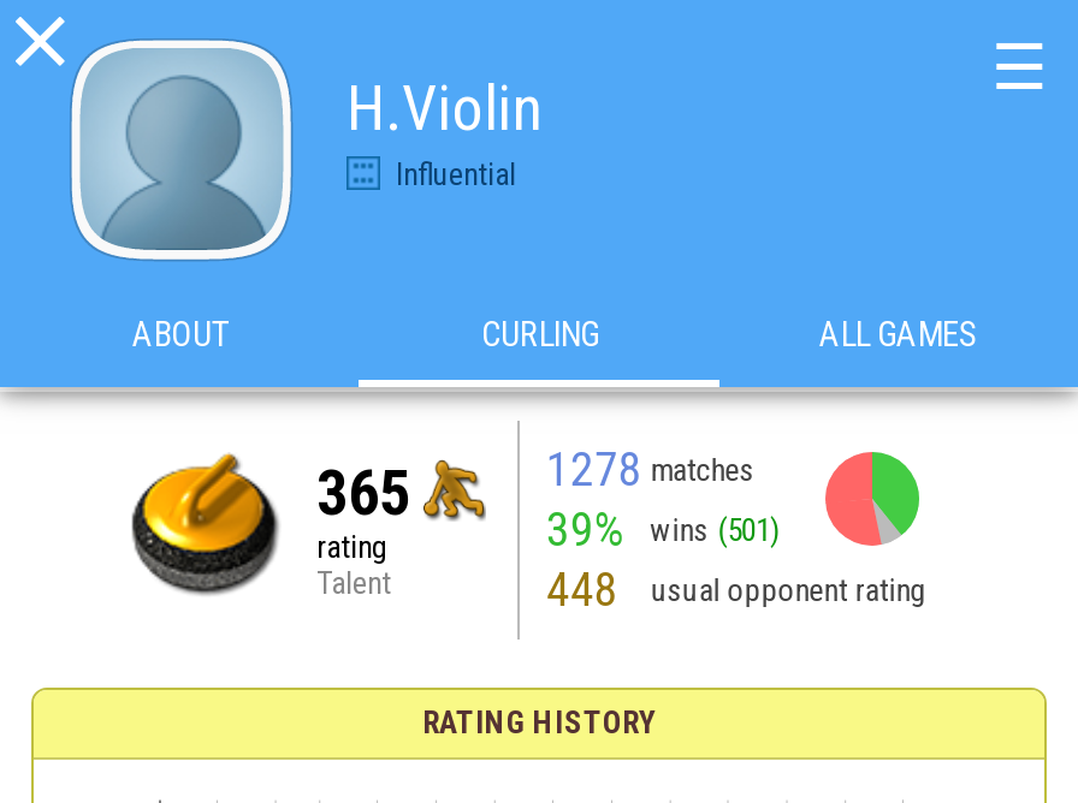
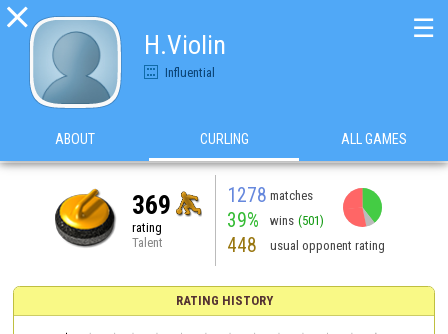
[316,456,410,528] 365 -> [131,189,170,219] 369

